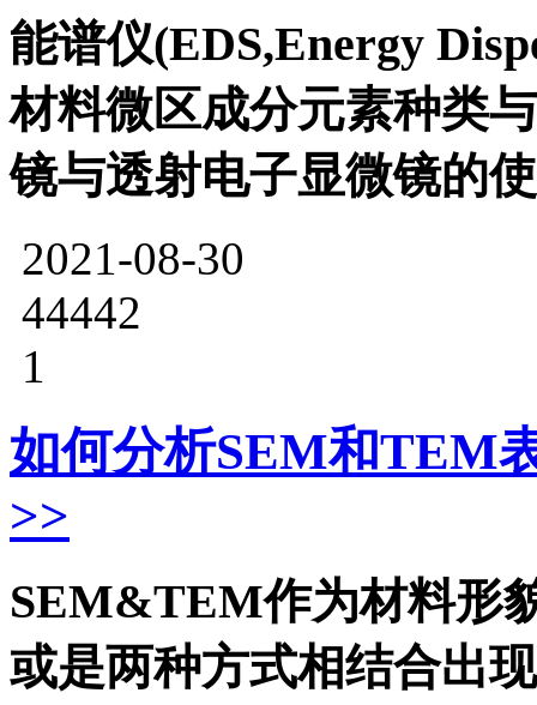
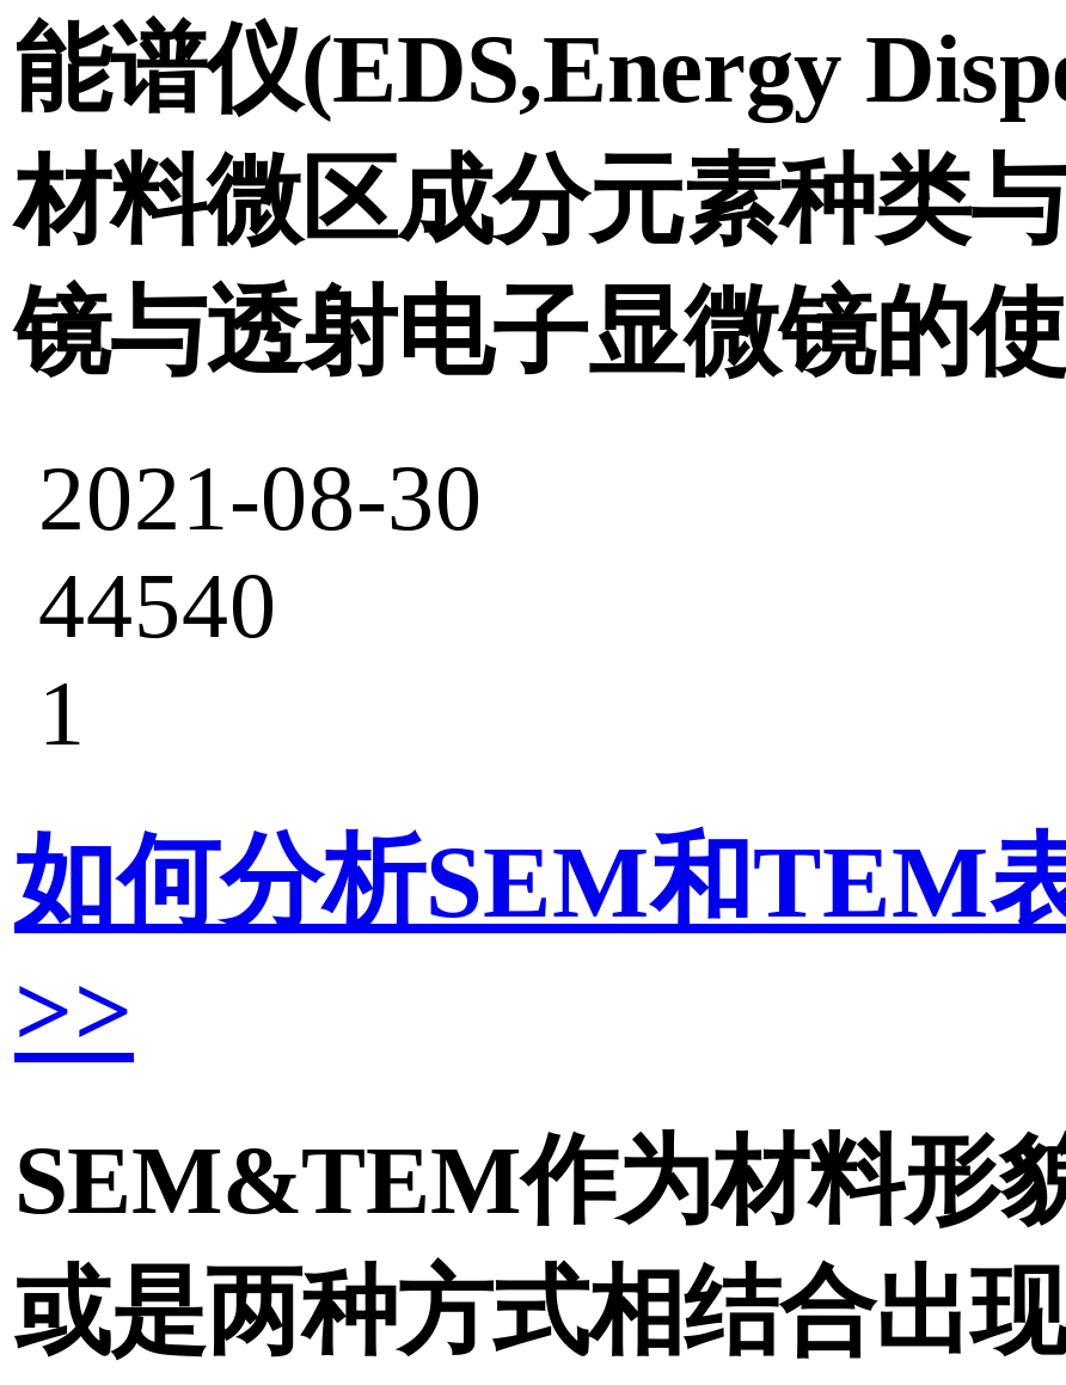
[10,286,141,338] 44442 -> [14,552,277,655] 44540

